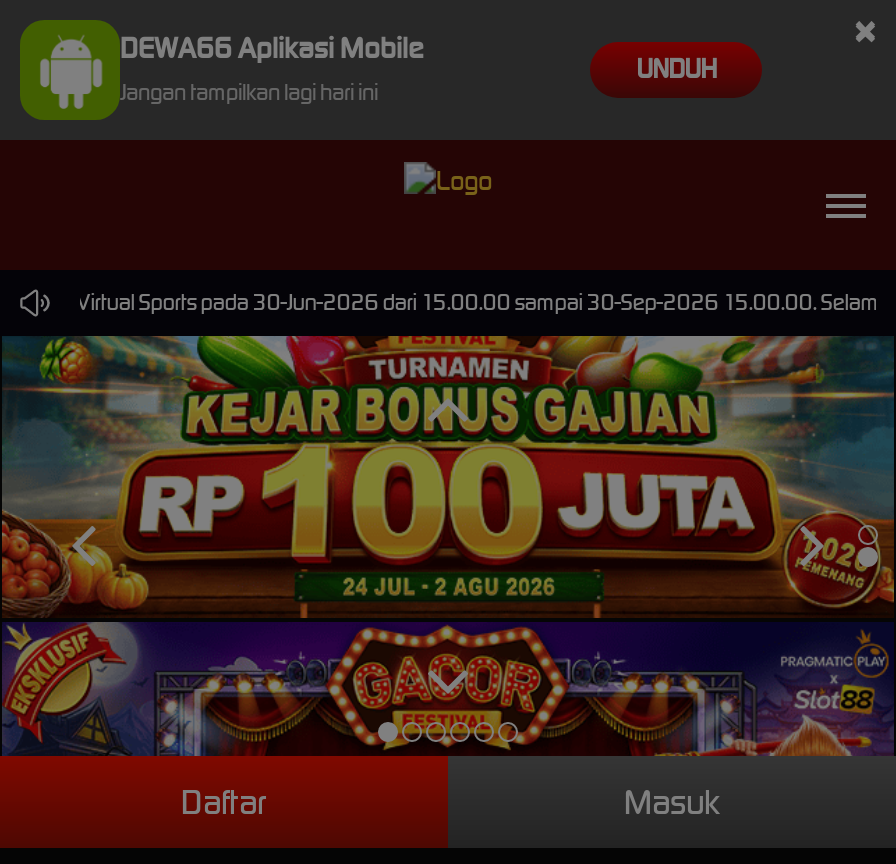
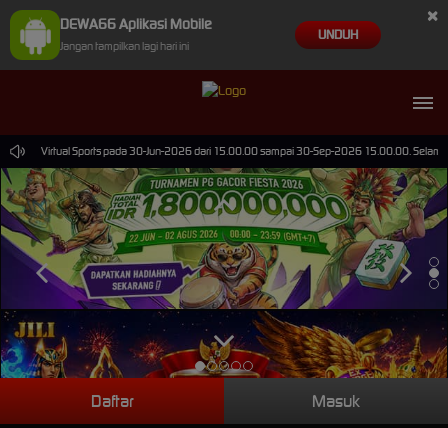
[6,334,890,758] [image] -> [3,167,445,379] [image]

